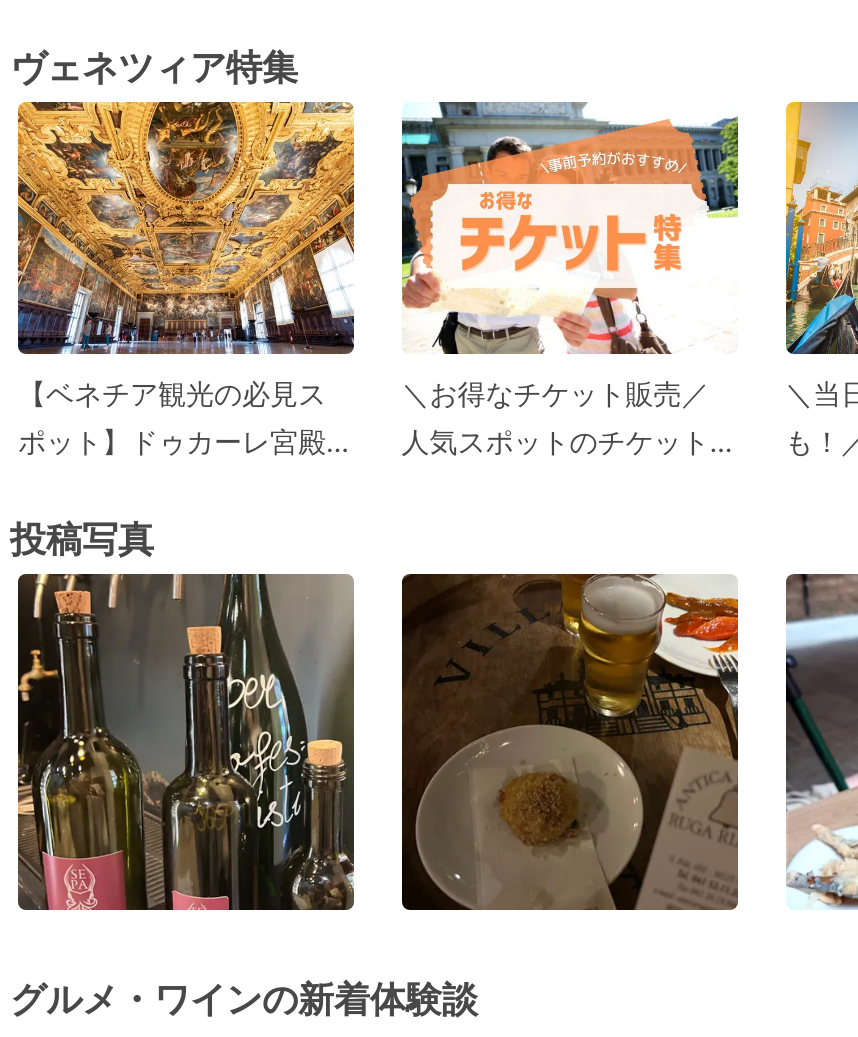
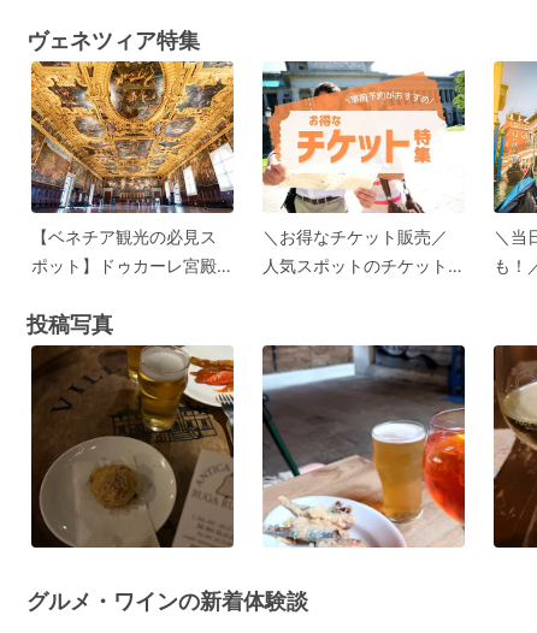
[16,572,356,912] [image] -> [30,344,235,549] [image]
[400,572,740,912] [image] -> [262,344,466,548] [image]
[784,574,852,910] [image] -> [492,345,533,549] [image]

